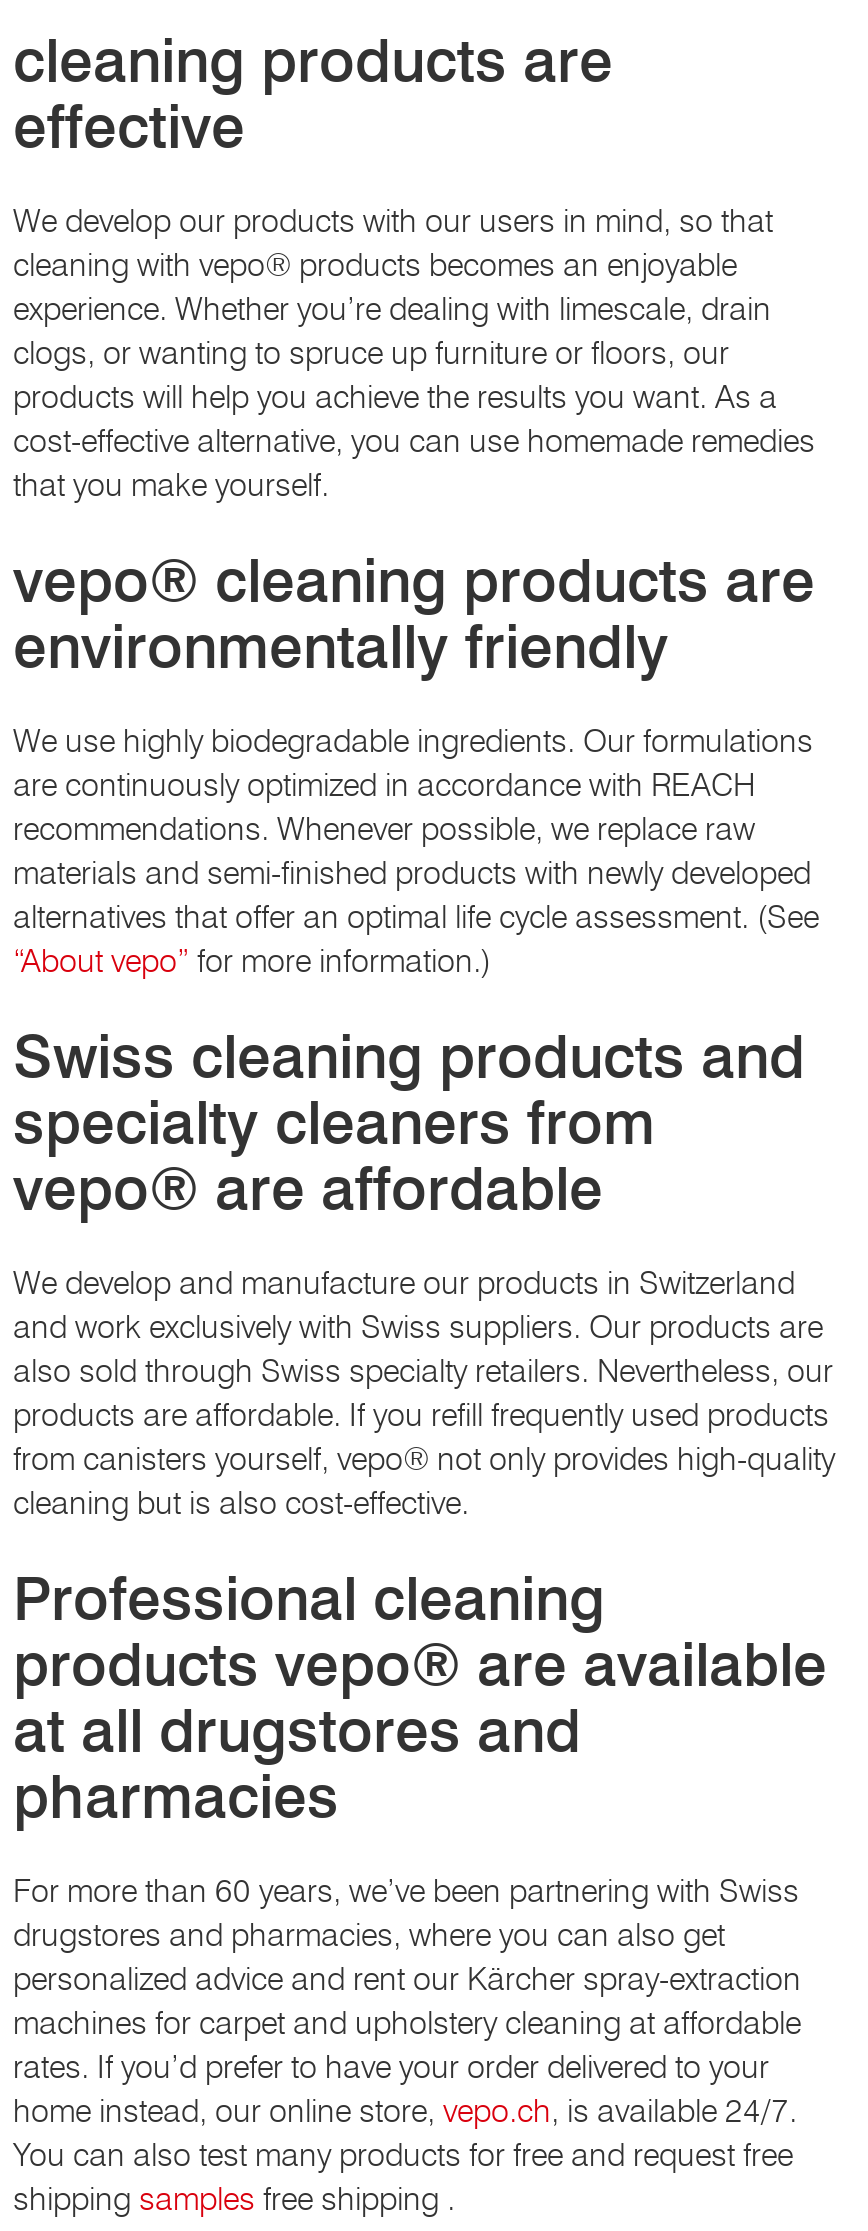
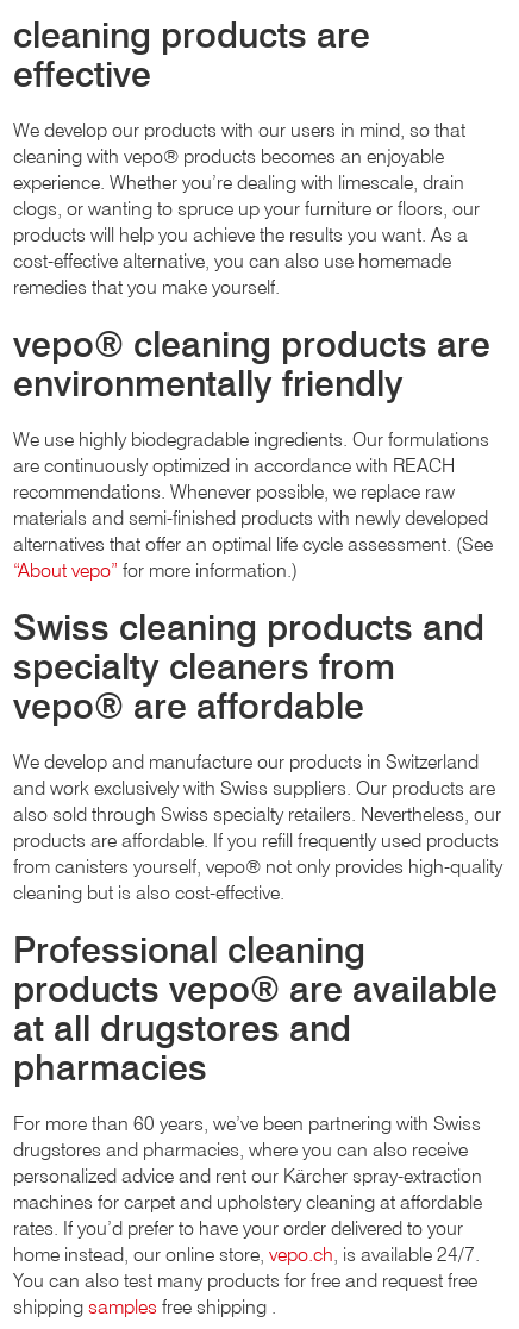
[13,335,729,373] clogs, or wanting to spruce up furniture or floors, our -> [13,198,480,221] clogs, or wanting to spruce up your furniture or floors, our
[13,423,815,505] cost-effective alternative, you can use homemade remedies | that you make yourself. -> [13,250,451,299] cost-effective alternative, you can also use homemade | remedies that you make yourself.
[13,1917,725,1955] drugstores and pharmacies, where you can also get -> [13,1139,468,1162] drugstores and pharmacies, where you can also receive

